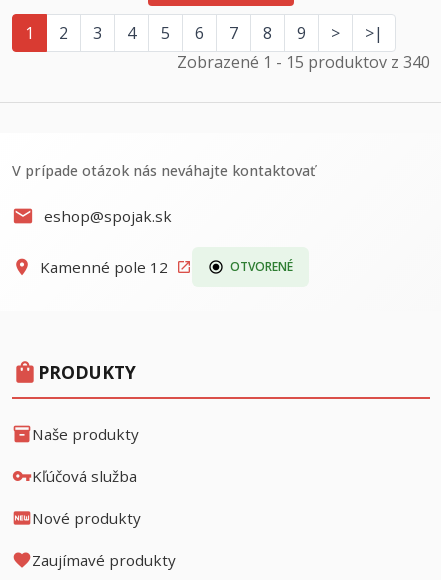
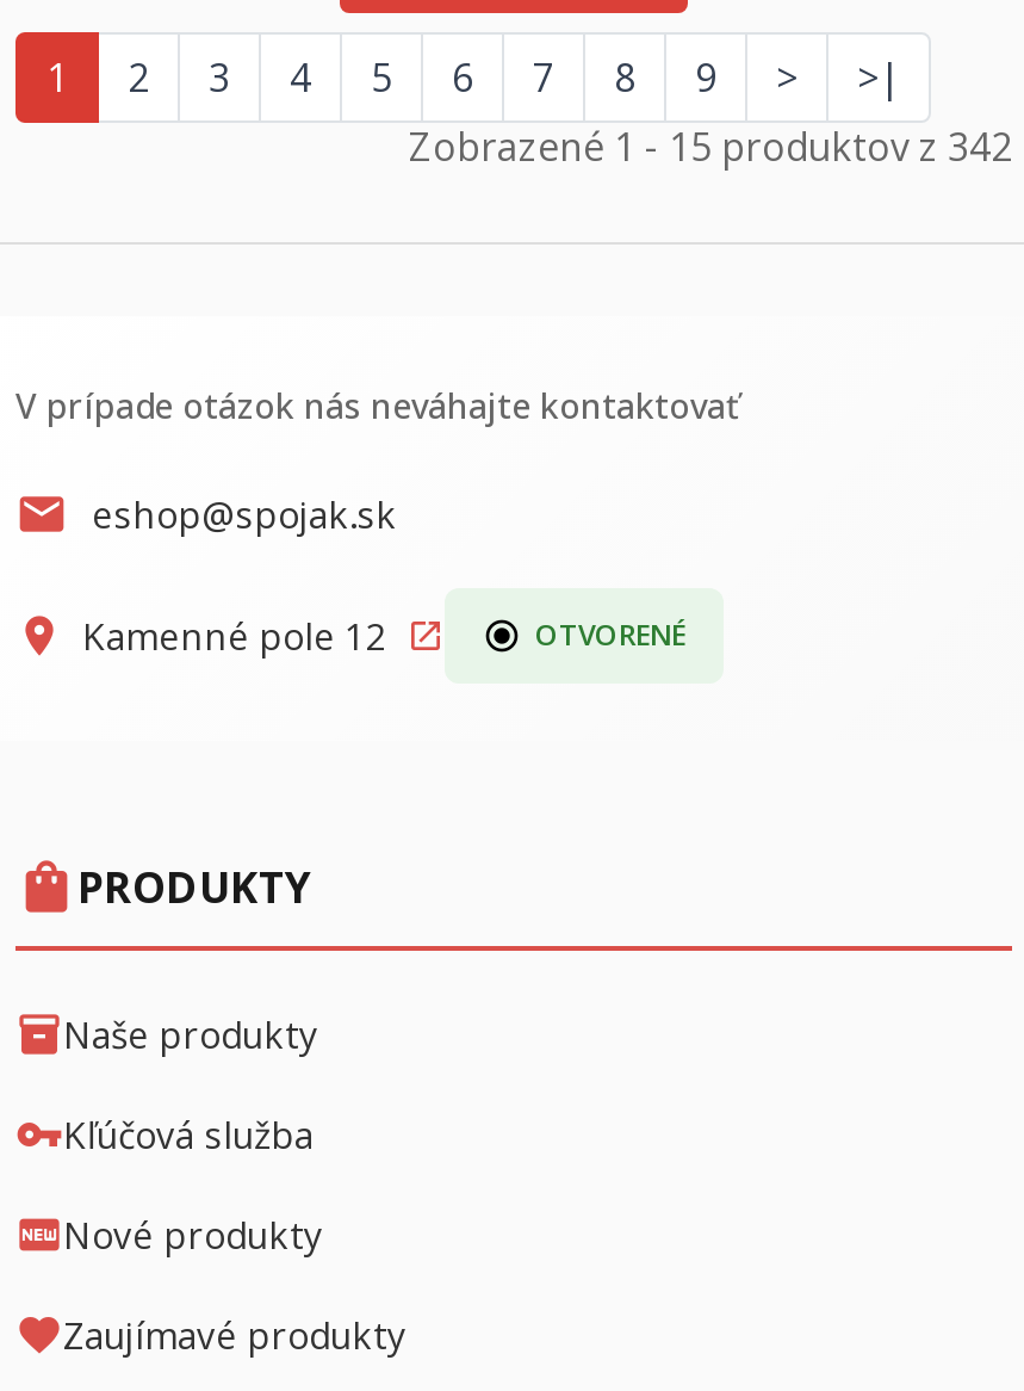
[177,51,430,73] Zobrazené 1 - 15 produktov z 340 -> [409,121,1012,173] Zobrazené 1 - 15 produktov z 342

